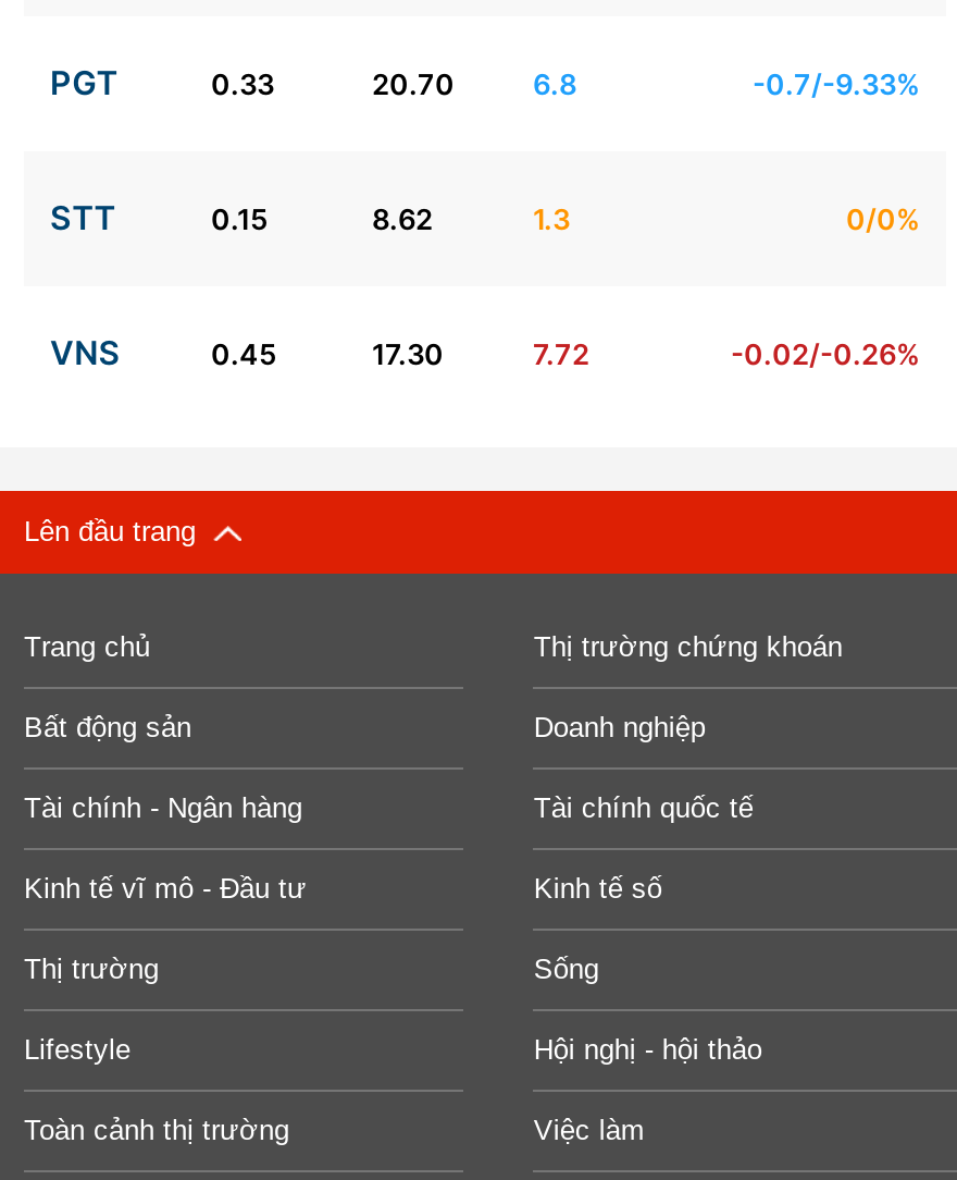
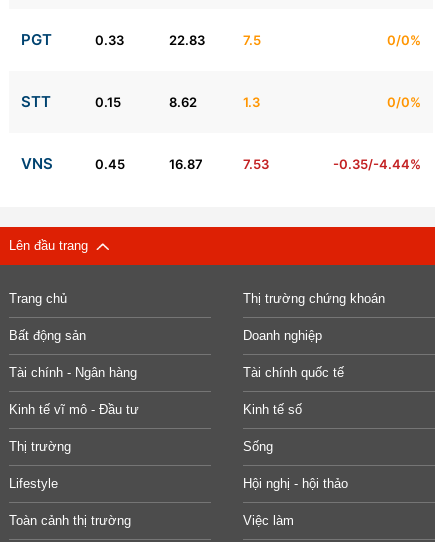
[372,66,455,101] 20.70 -> [169,32,205,48] 22.83
[533,66,576,101] 6.8 -> [243,32,261,48] 7.5
[753,66,920,101] -0.7/-9.33% -> [387,32,421,48] 0/0%
[372,336,444,371] 17.30 -> [169,156,203,172] 16.87
[533,336,589,371] 7.72 -> [243,156,269,172] 7.53
[731,336,920,371] -0.02/-0.26% -> [333,156,421,172] -0.35/-4.44%

